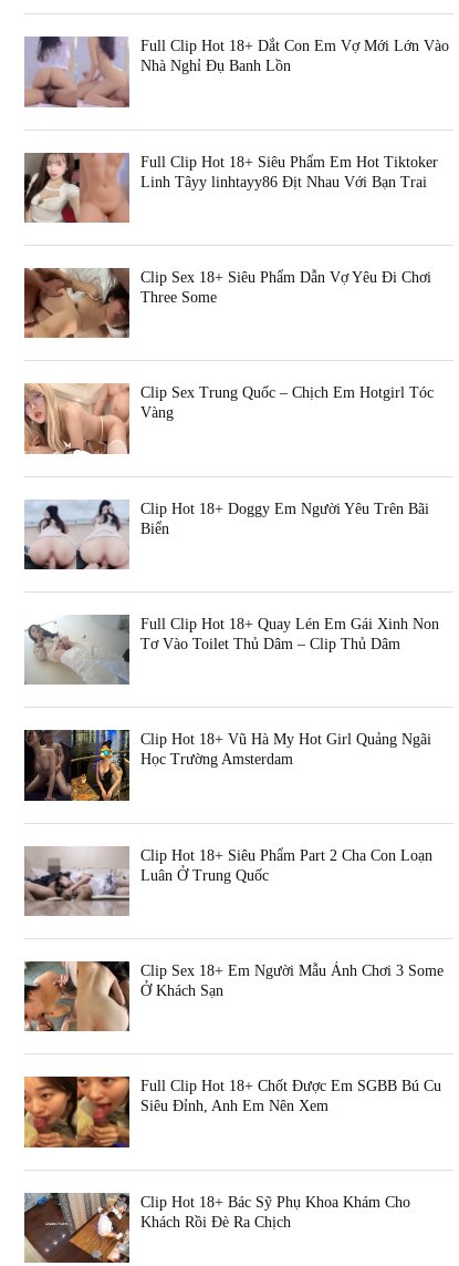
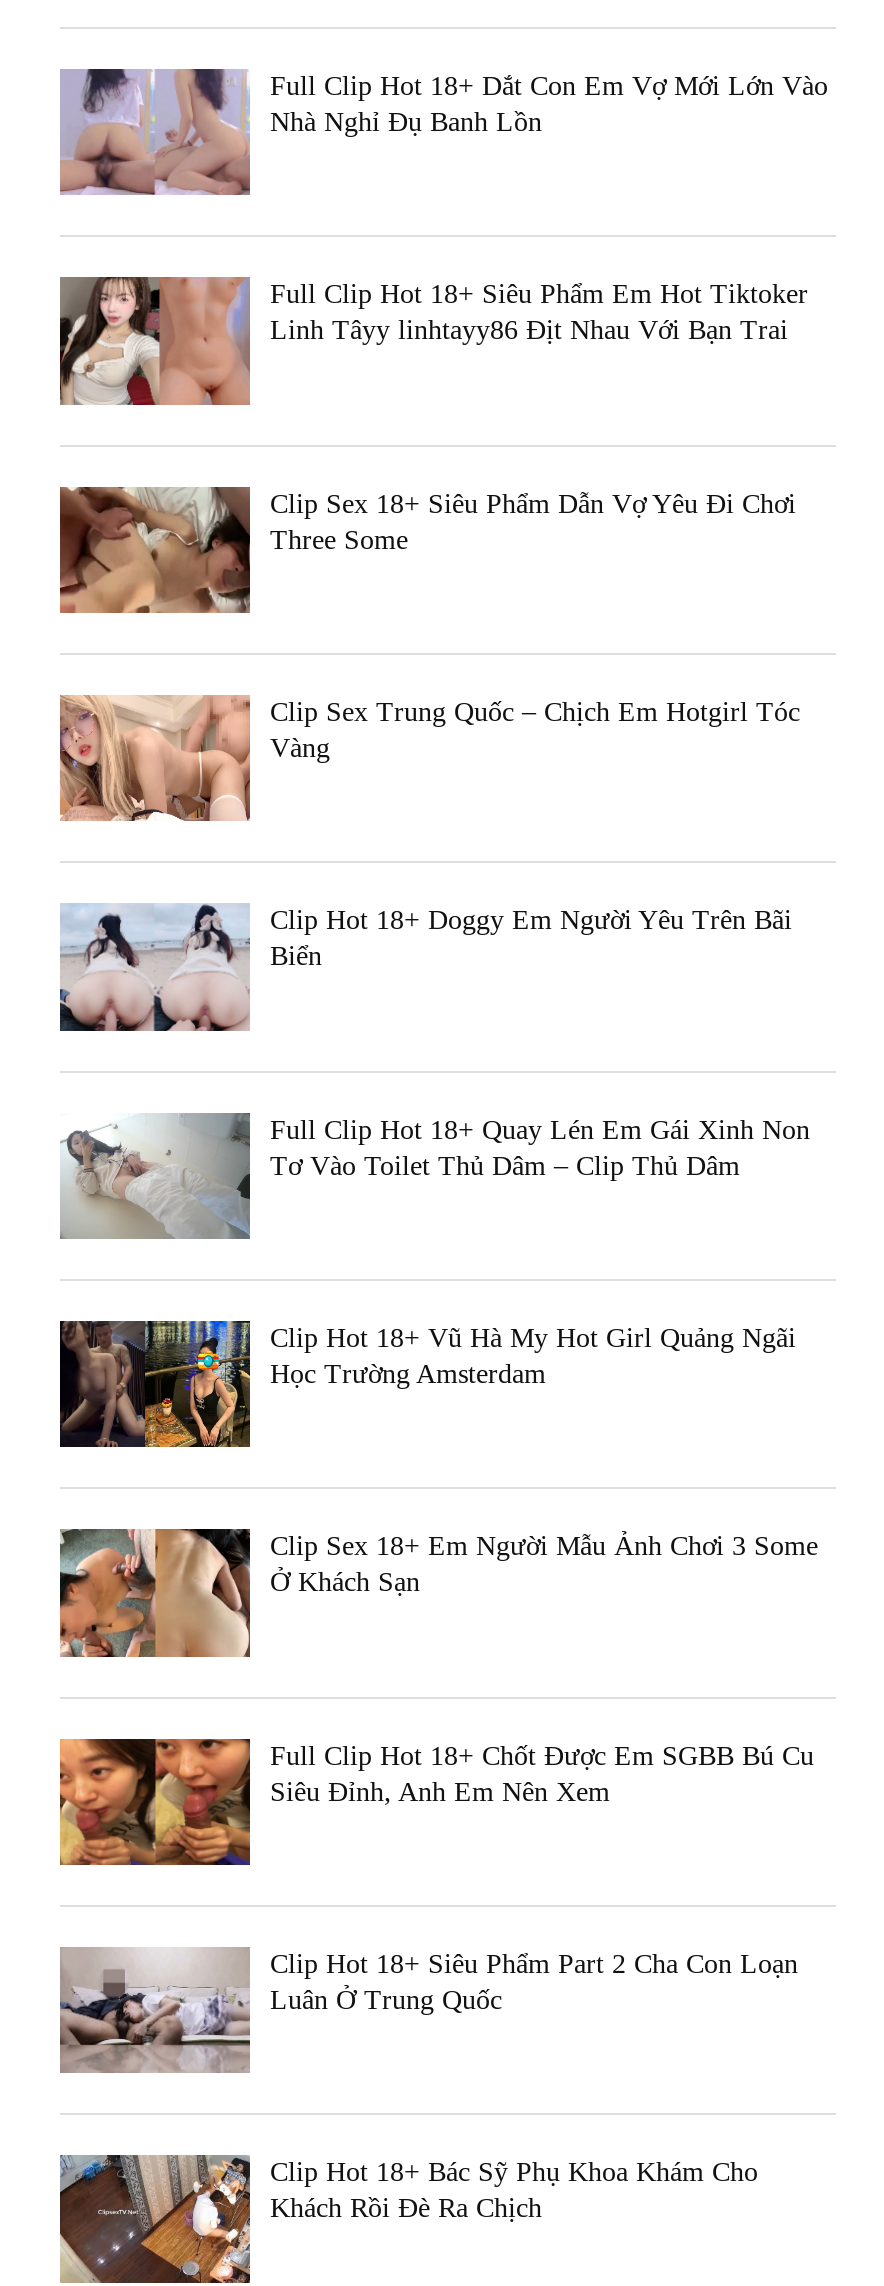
moved [23,845,432,916] -> [60,1948,798,2074]: [image] | Clip Hot 18+ Siêu Phẩm Part 2 Cha Con Loạn | Luân Ở Trung Quốc
moved [22,959,444,1114] -> [56,1526,818,1806]: [image] | Clip Sex 18+ Em Người Mẫu Ảnh Chơi 3 Some | Ở Khách Sạn | Full Clip Hot 18+ Chốt Được Em SGBB Bú Cu | Siêu Đỉnh, Anh Em Nên Xem

